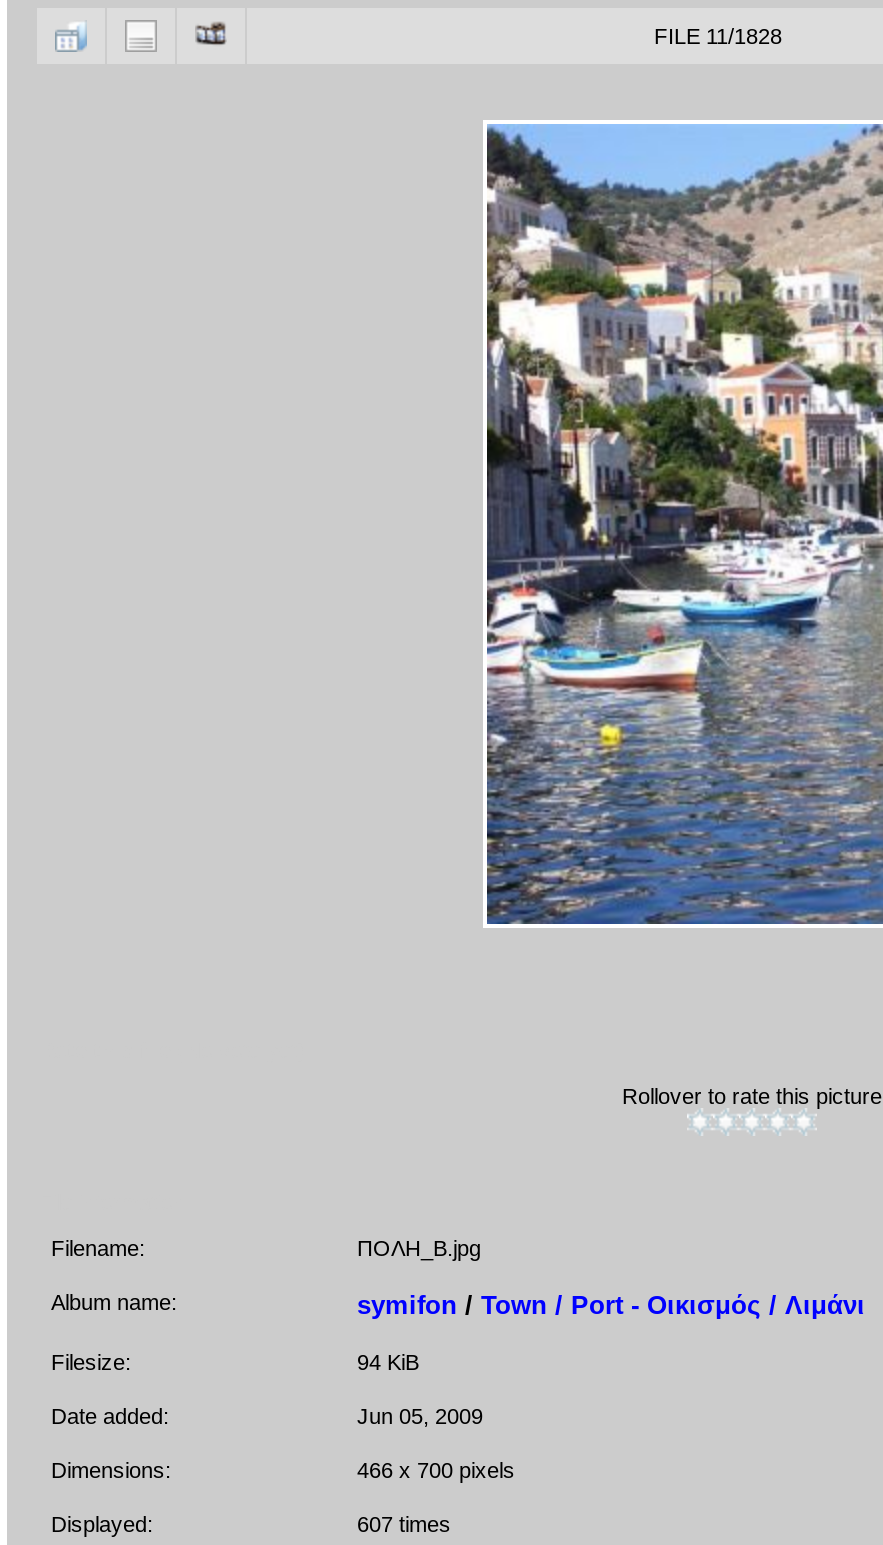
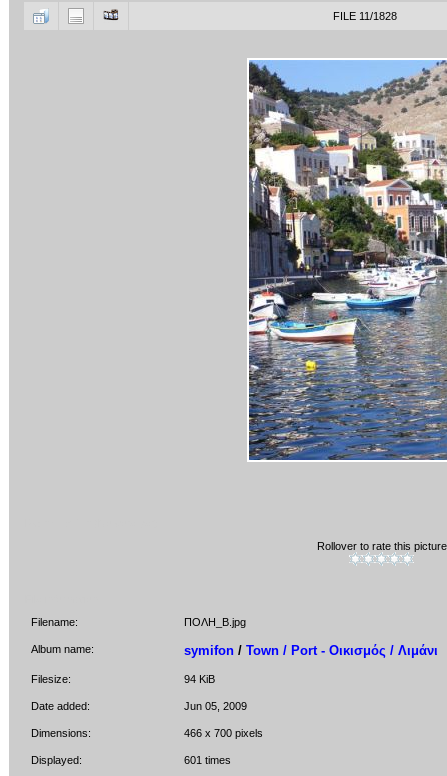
[357,1512,451,1536] 607 times -> [184,754,231,766] 601 times

